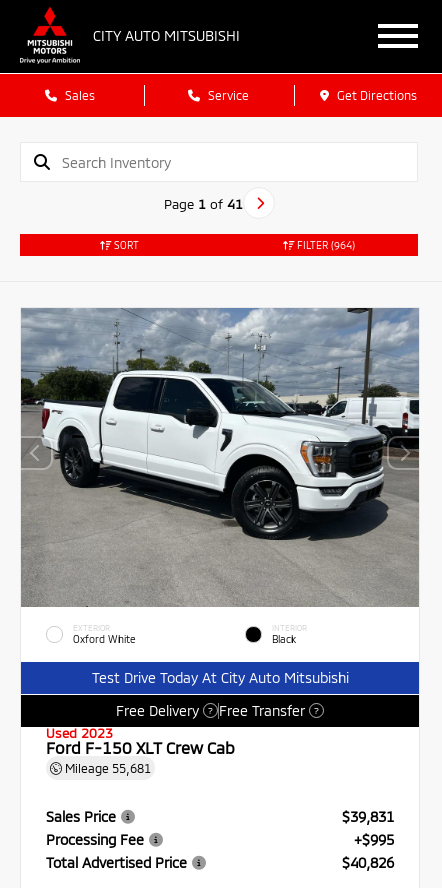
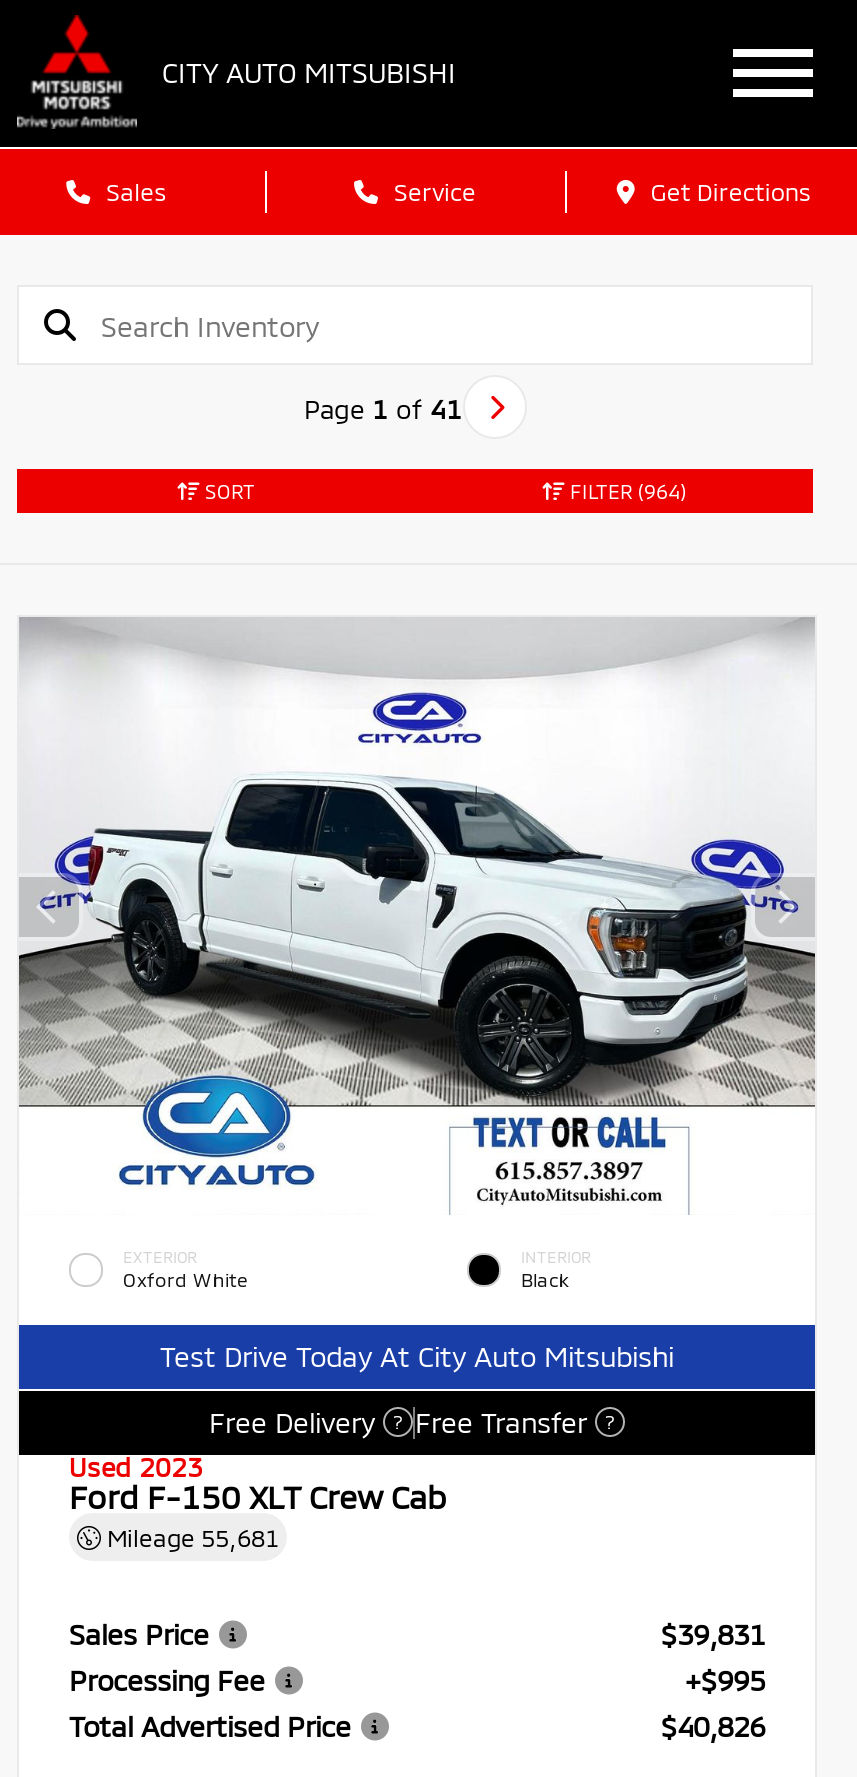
[20,307,420,608] [image] -> [19,617,815,1215] [image]

